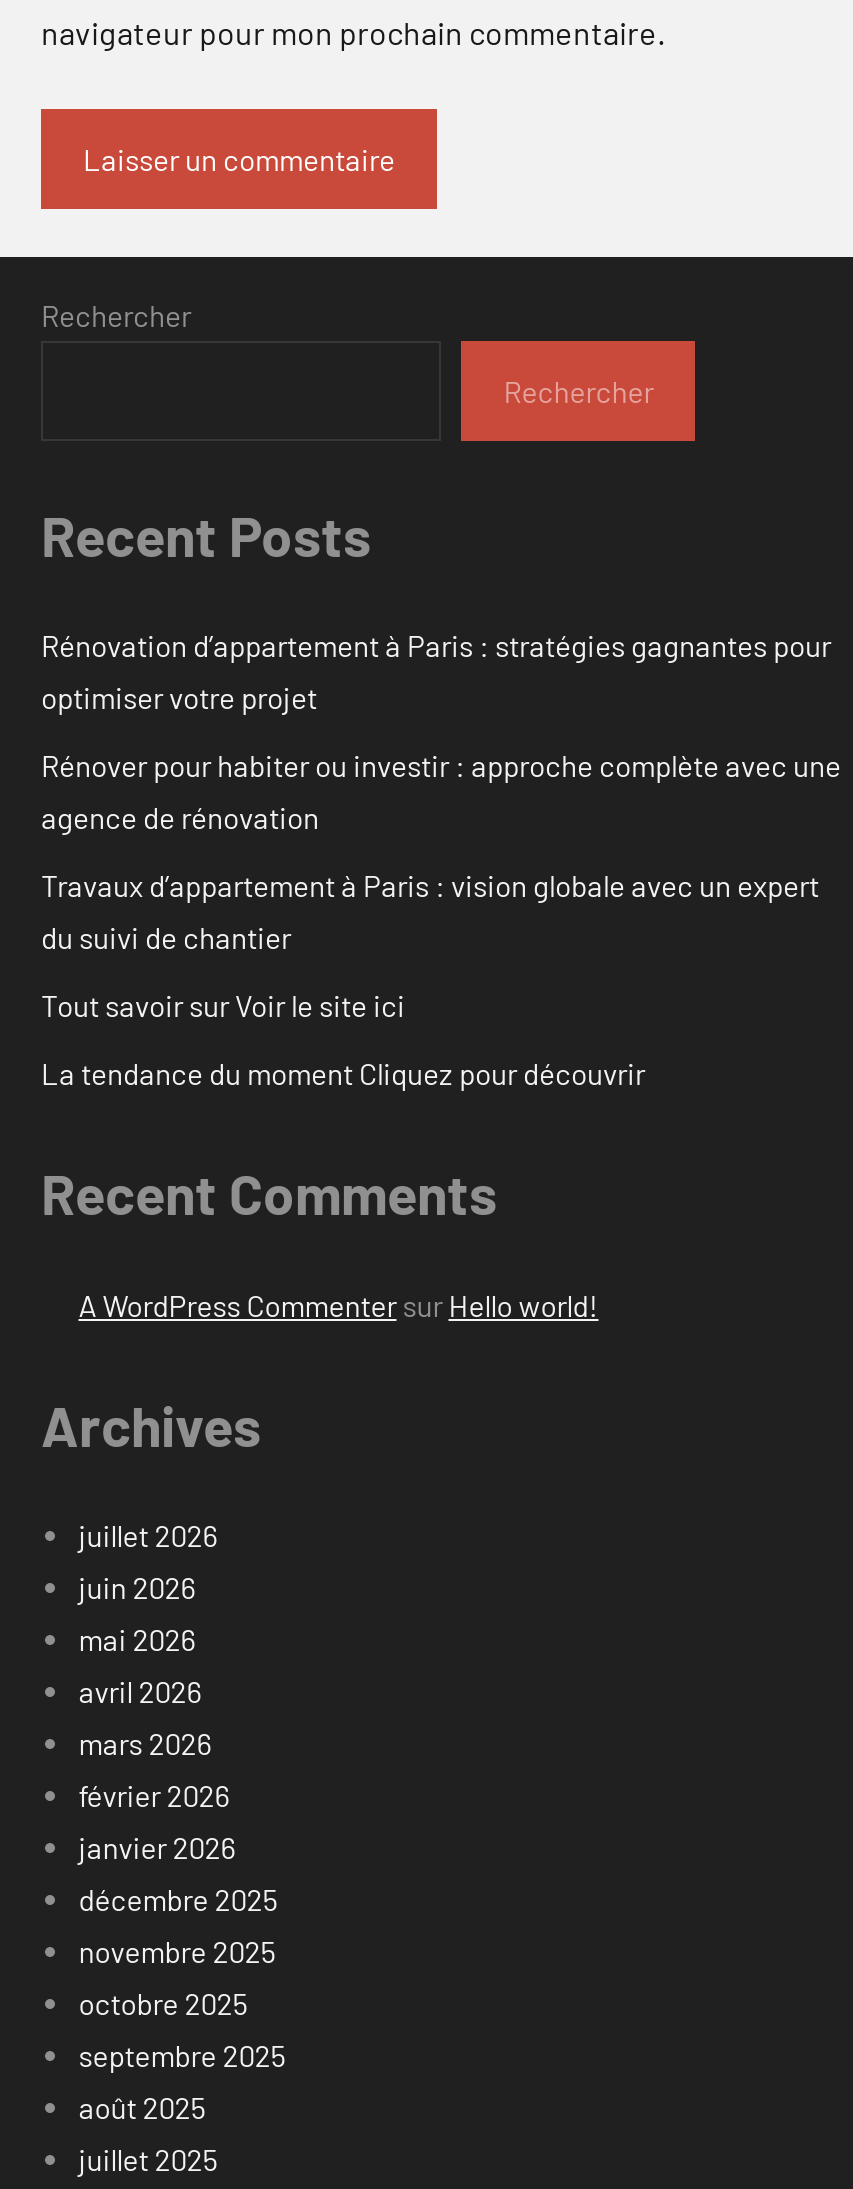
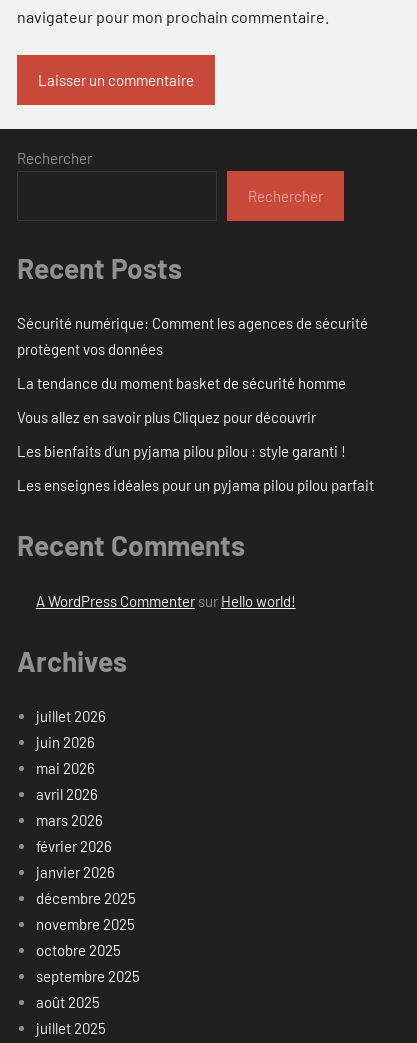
[41,628,831,716] Rénovation d’appartement à Paris : stratégies gagnantes pour | optimiser votre projet -> [17,314,368,358] Sécurité numérique: Comment les agences de sécurité | protègent vos données
[41,748,841,836] Rénover pour habiter ou investir : approche complète avec une | agence de rénovation -> [17,374,346,392] La tendance du moment basket de sécurité homme
[41,868,819,956] Travaux d’appartement à Paris : vision globale avec un expert | du suivi de chantier -> [17,408,316,426] Vous allez en savoir plus Cliquez pour découvrir
[41,988,405,1024] Tout savoir sur Voir le site ici -> [17,442,346,460] Les bienfaits d’un pyjama pilou pilou : style garanti !
[41,1056,645,1092] La tendance du moment Cliquez pour découvrir -> [17,476,374,494] Les enseignes idéales pour un pyjama pilou pilou parfait

